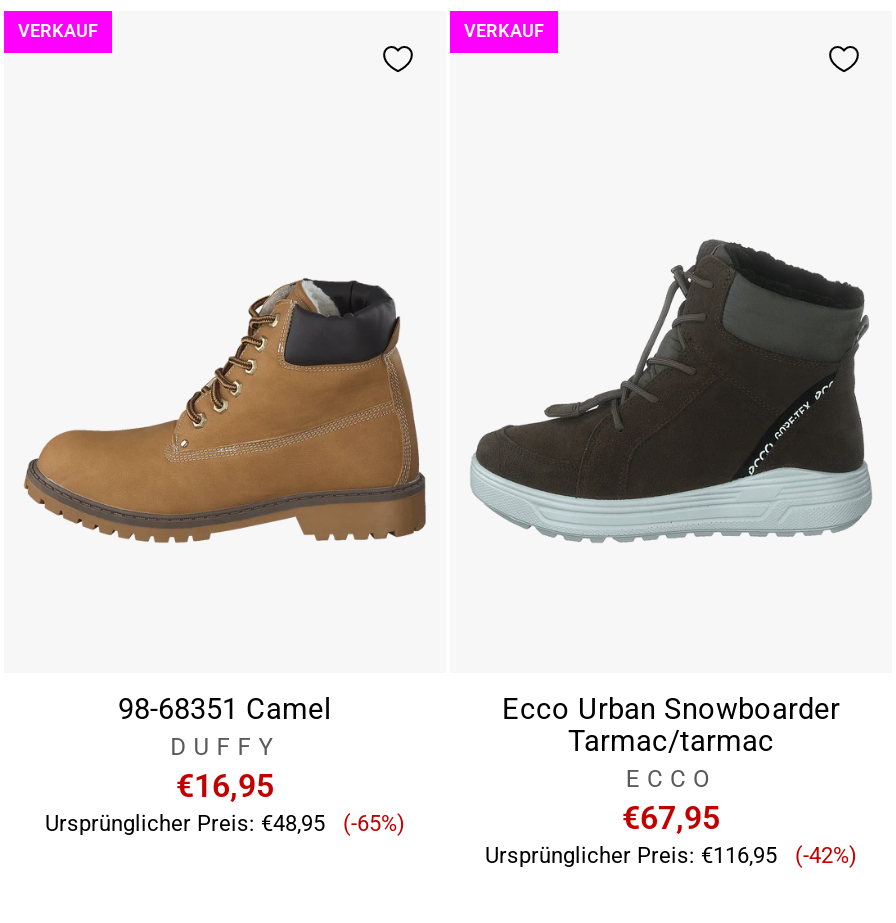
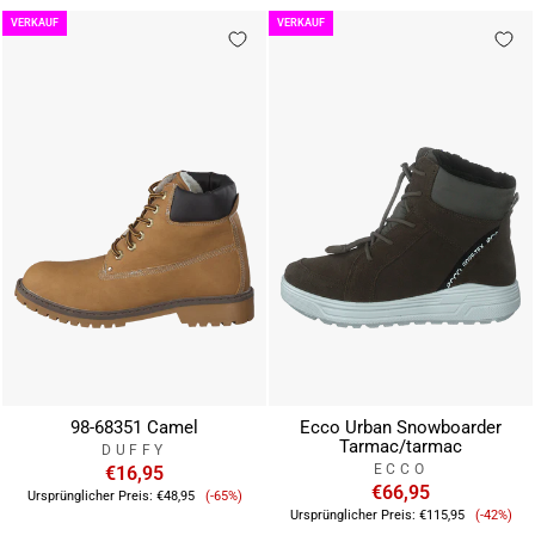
[622,800,720,838] €67,95 -> [371,482,430,504] €66,95
[485,844,777,870] Ursprünglicher Preis: €116,95 -> [290,508,464,523] Ursprünglicher Preis: €115,95

